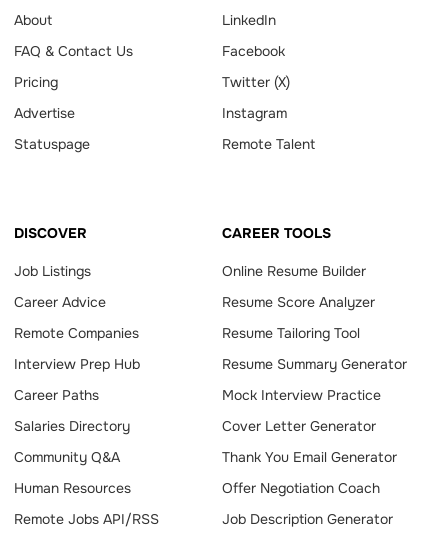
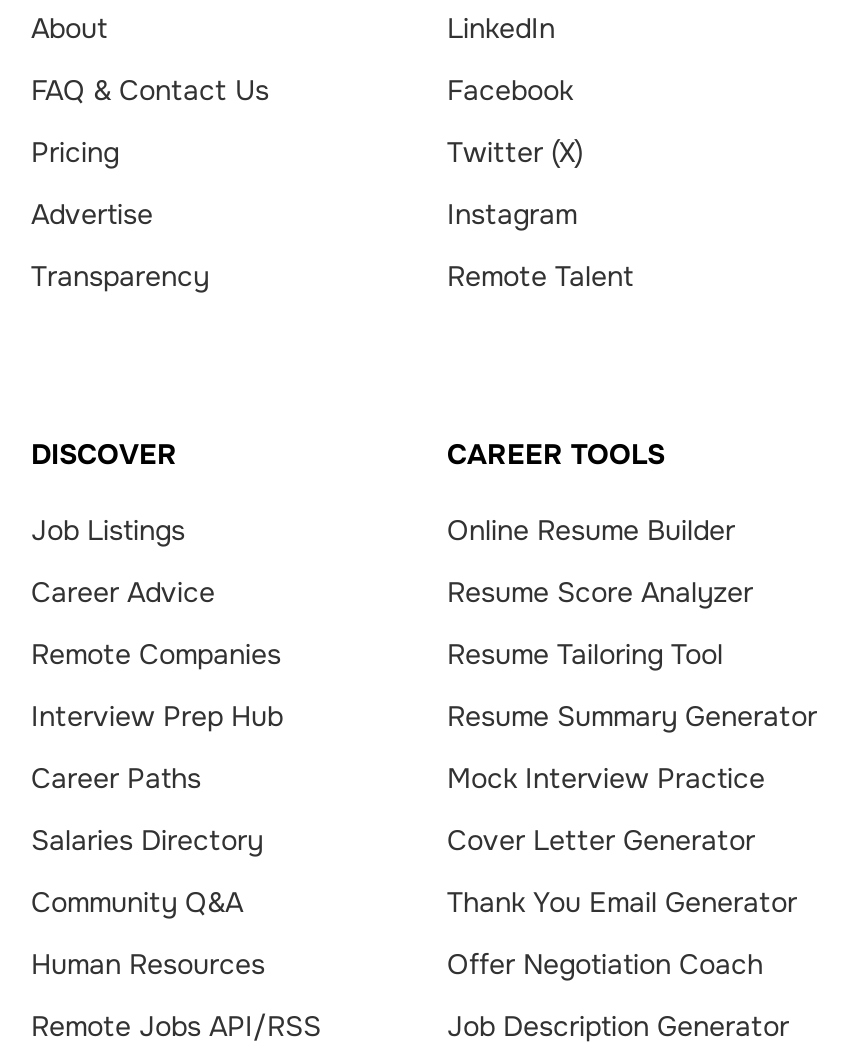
[14,135,90,153] Statuspage -> [31,258,209,294] Transparency

